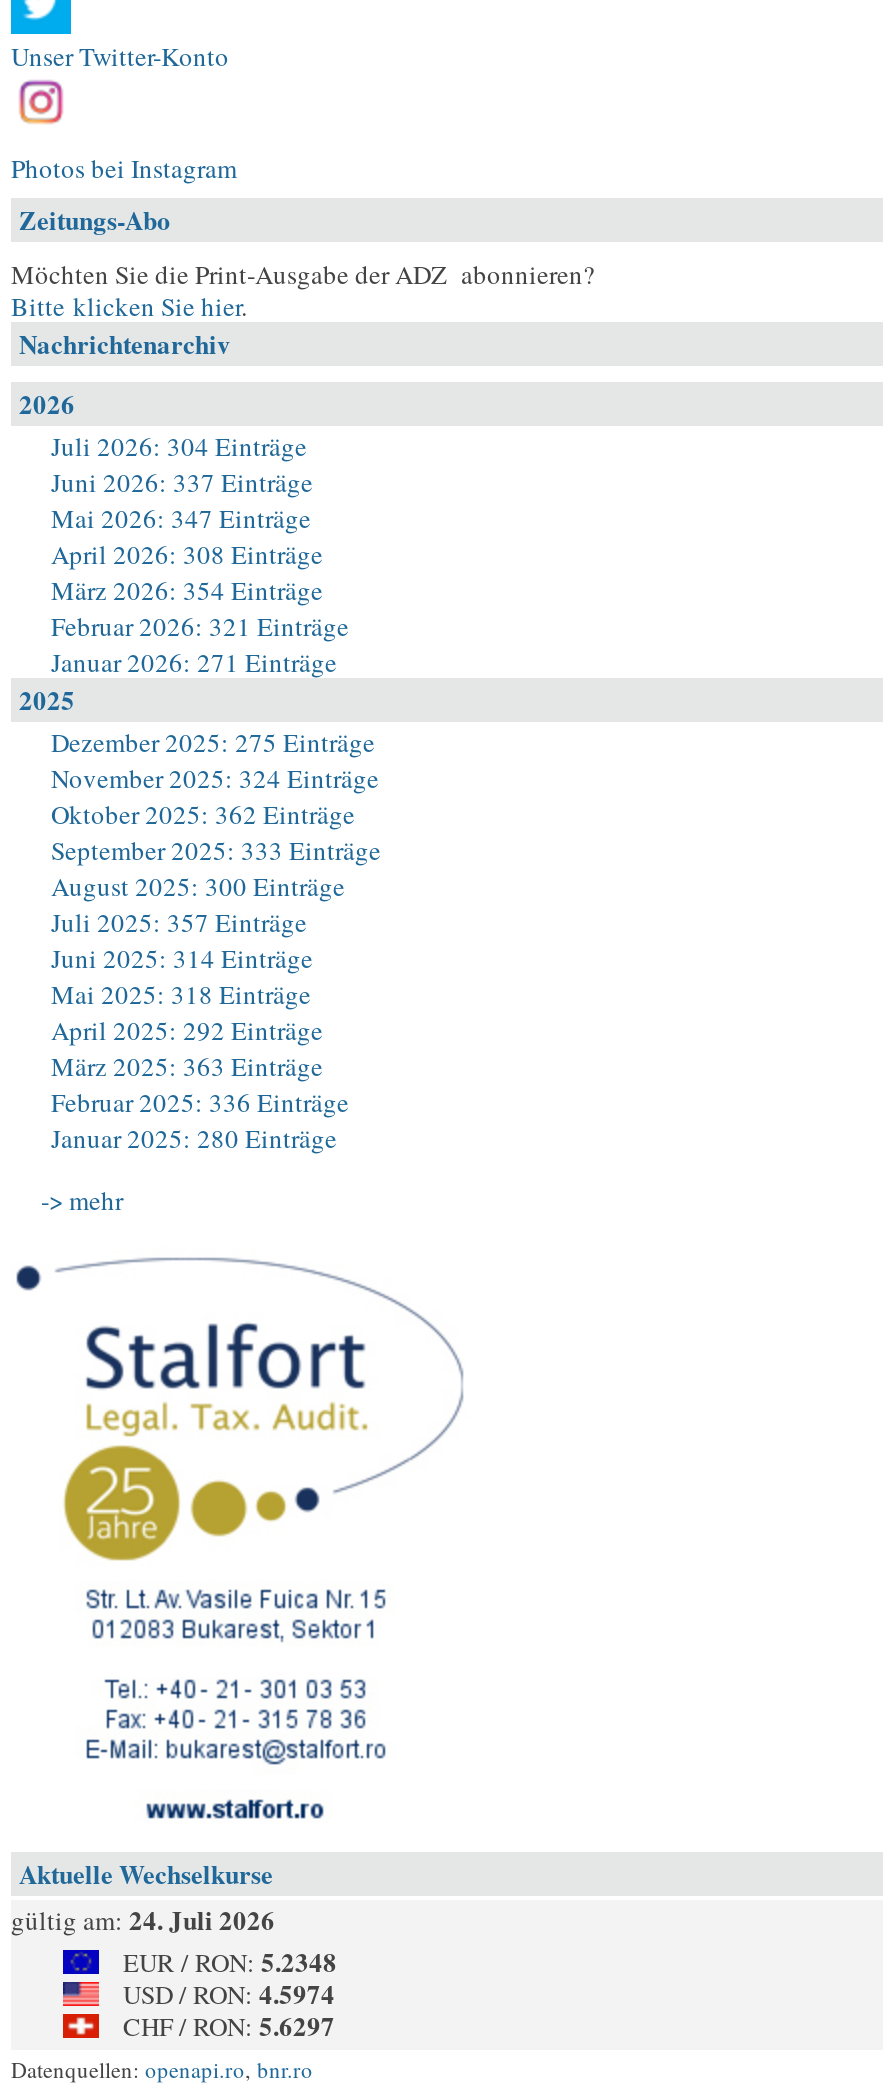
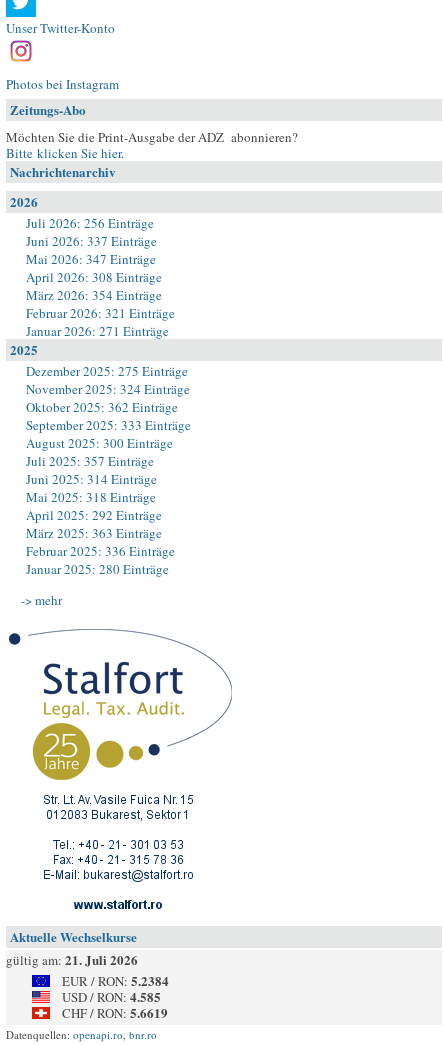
[51,428,307,464] Juli 2026: 304 Einträge -> [26,214,154,232] Juli 2026: 256 Einträge
[11,1900,275,1938] gültig am: 24. Juli 2026 -> [6,950,138,969] gültig am: 21. Juli 2026
[123,1942,337,1980] EUR / RON: 5.2348 -> [62,971,169,990] EUR / RON: 5.2384
[123,1974,335,2012] USD / RON: 4.5974 -> [62,987,161,1006] USD / RON: 4.585
[123,2006,335,2044] CHF / RON: 5.6297 -> [62,1003,168,1022] CHF / RON: 5.6619

